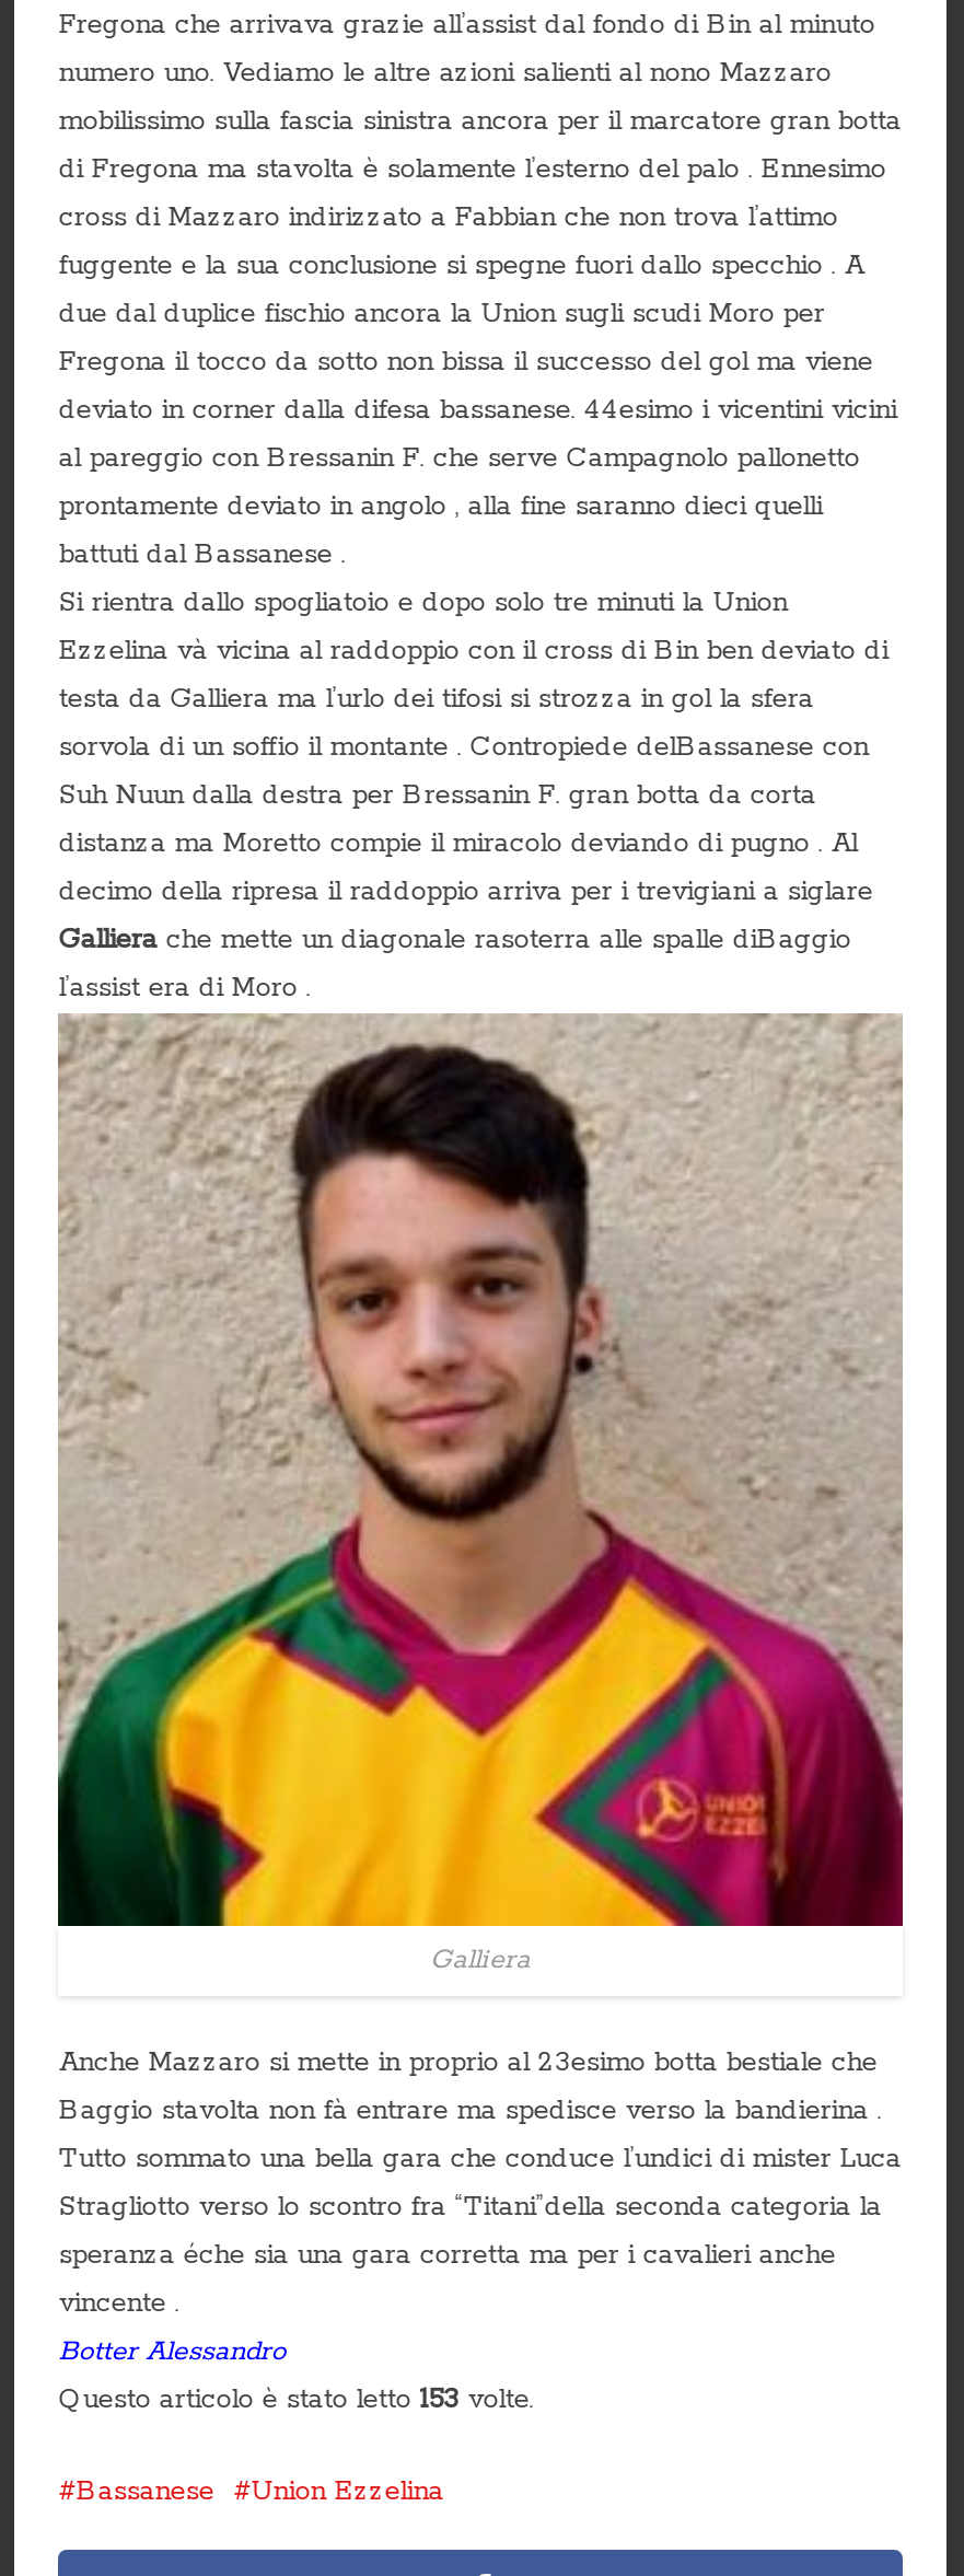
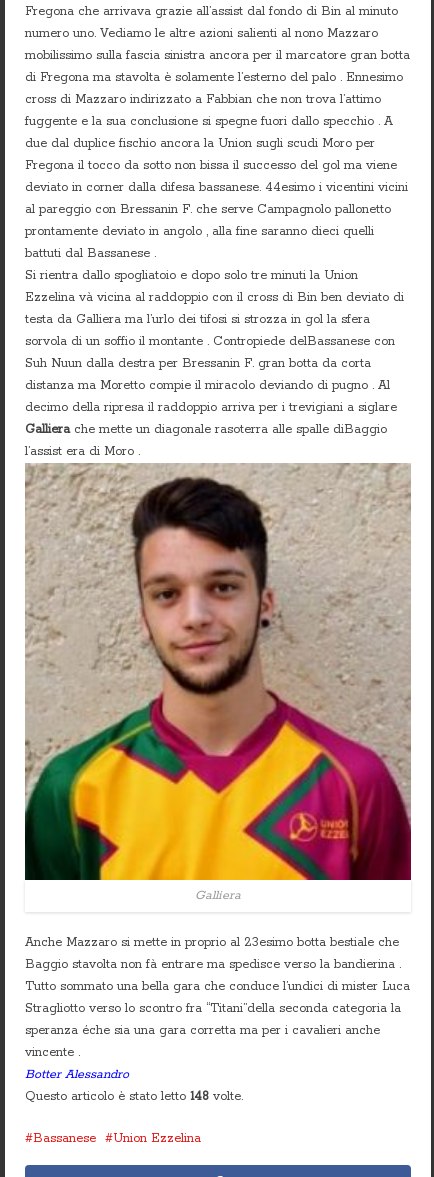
[58,2383,533,2416] Questo articolo è stato letto 153 volte. -> [25,1089,243,1104] Questo articolo è stato letto 148 volte.

